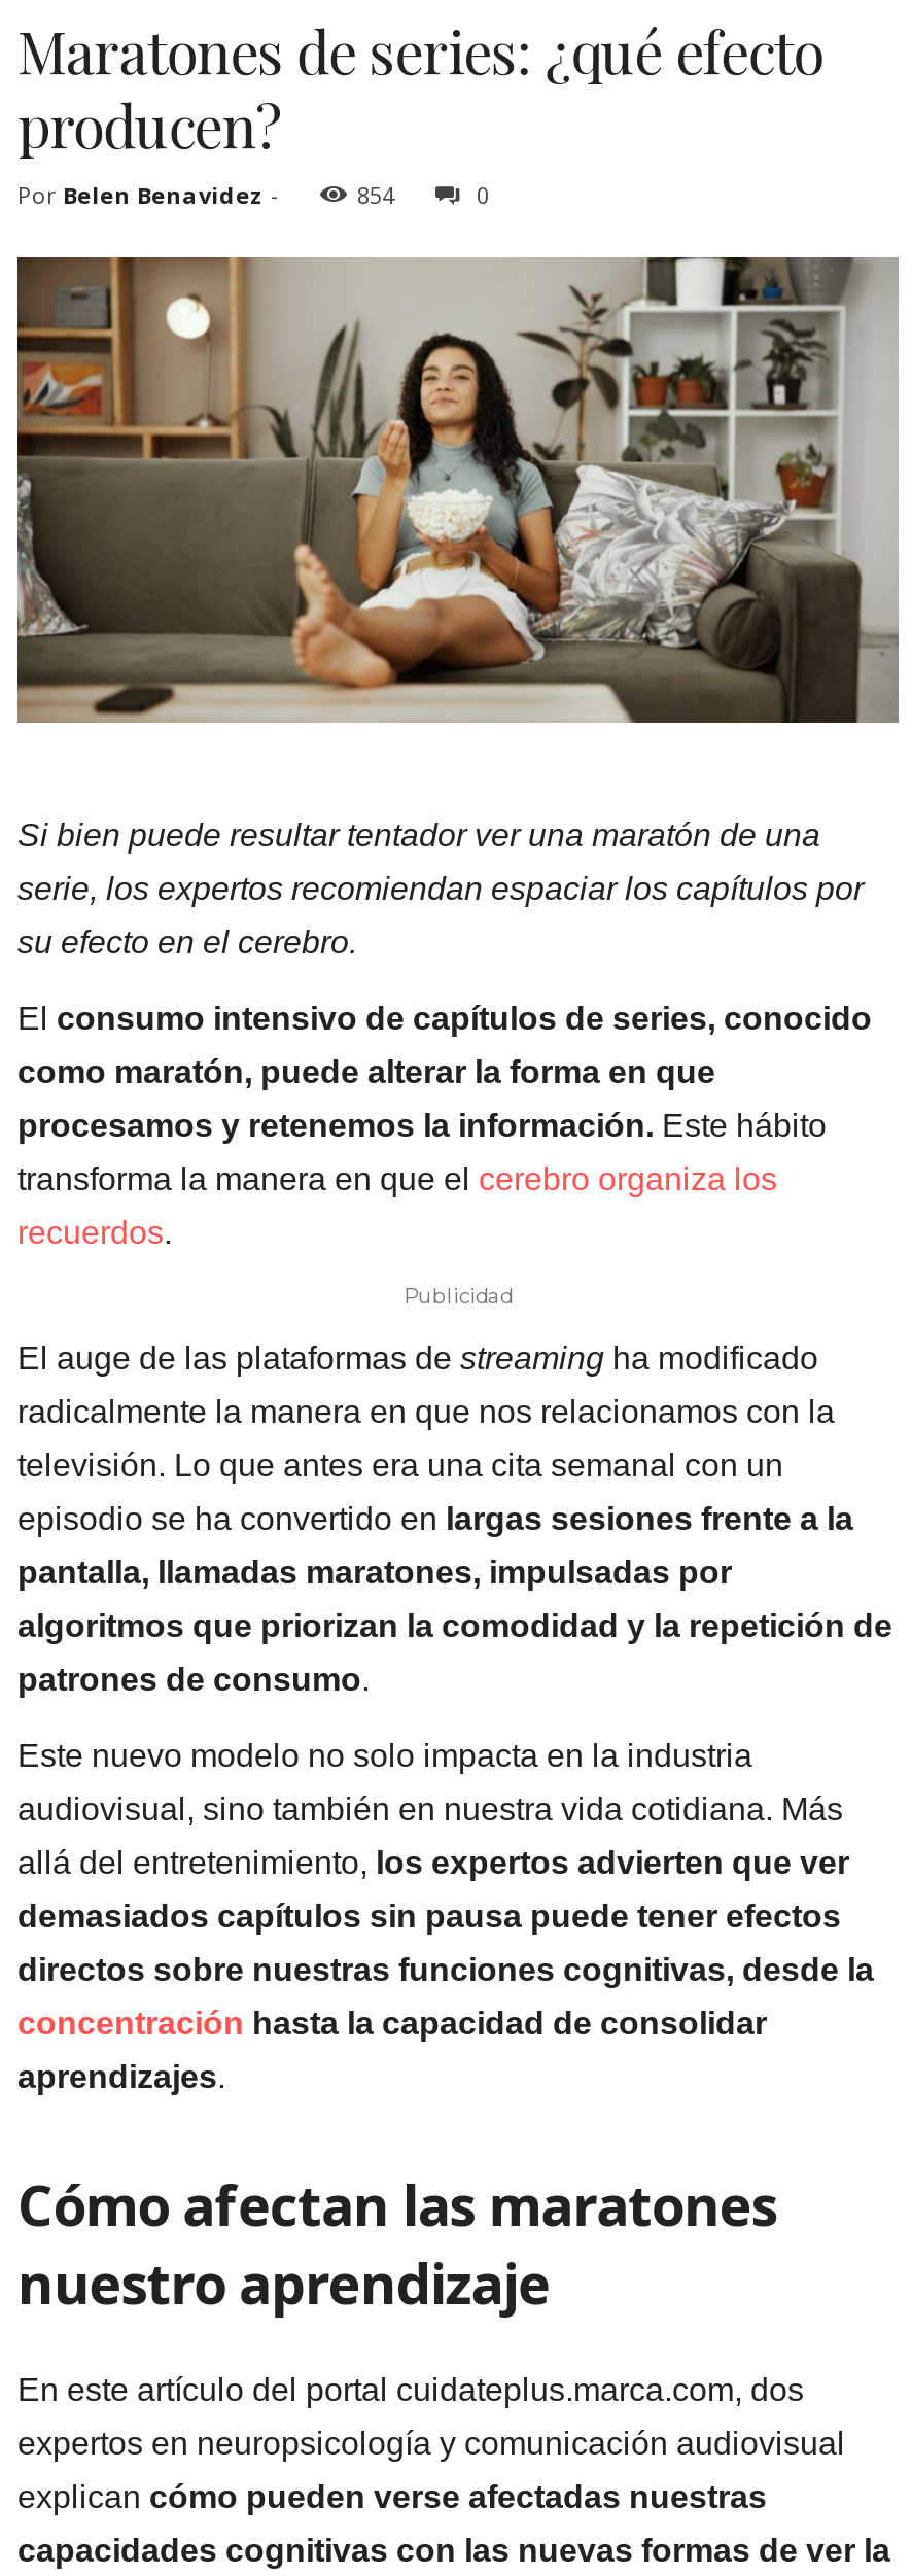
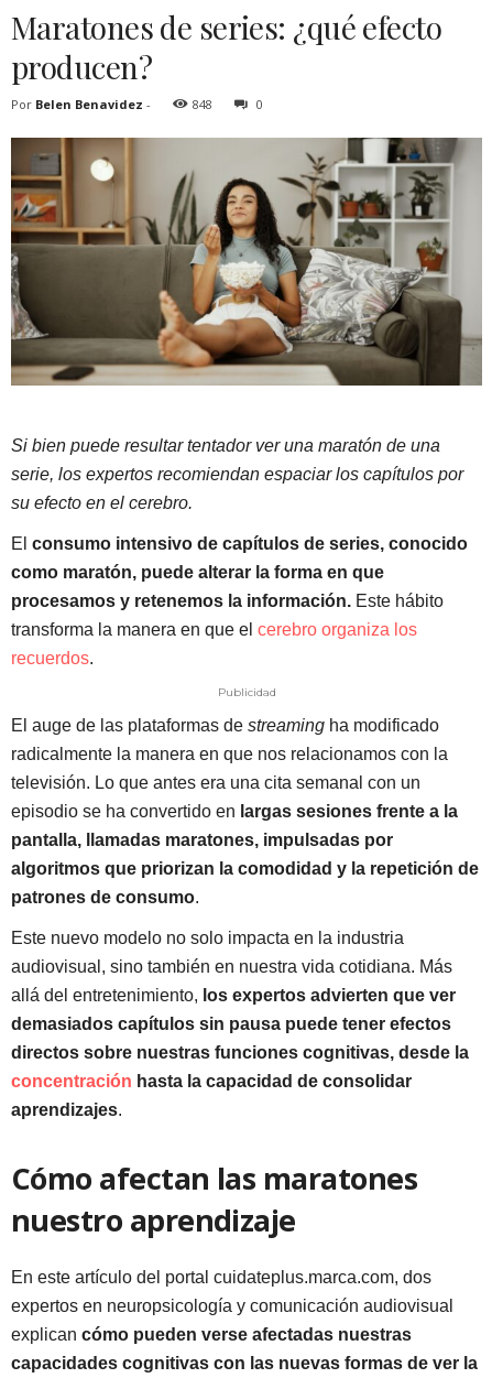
[357,179,394,210] 854 -> [193,96,212,112] 848

